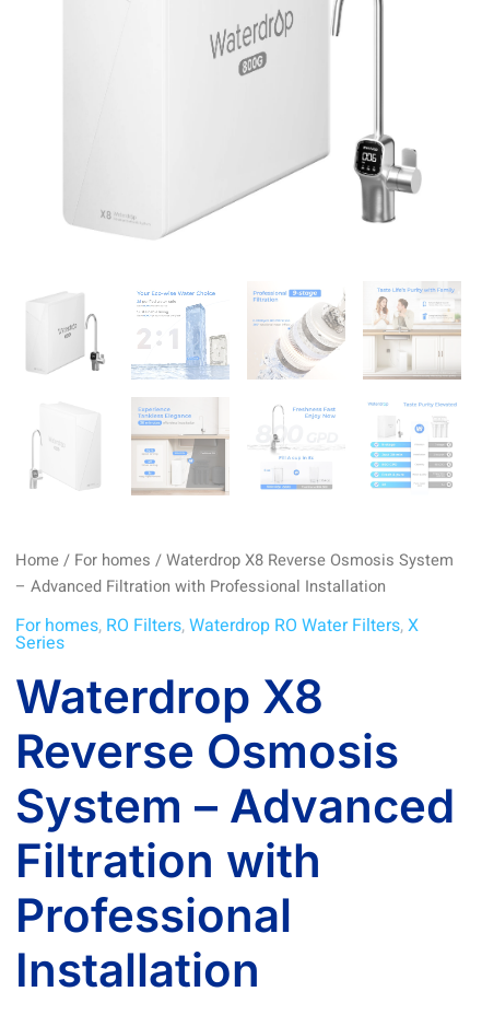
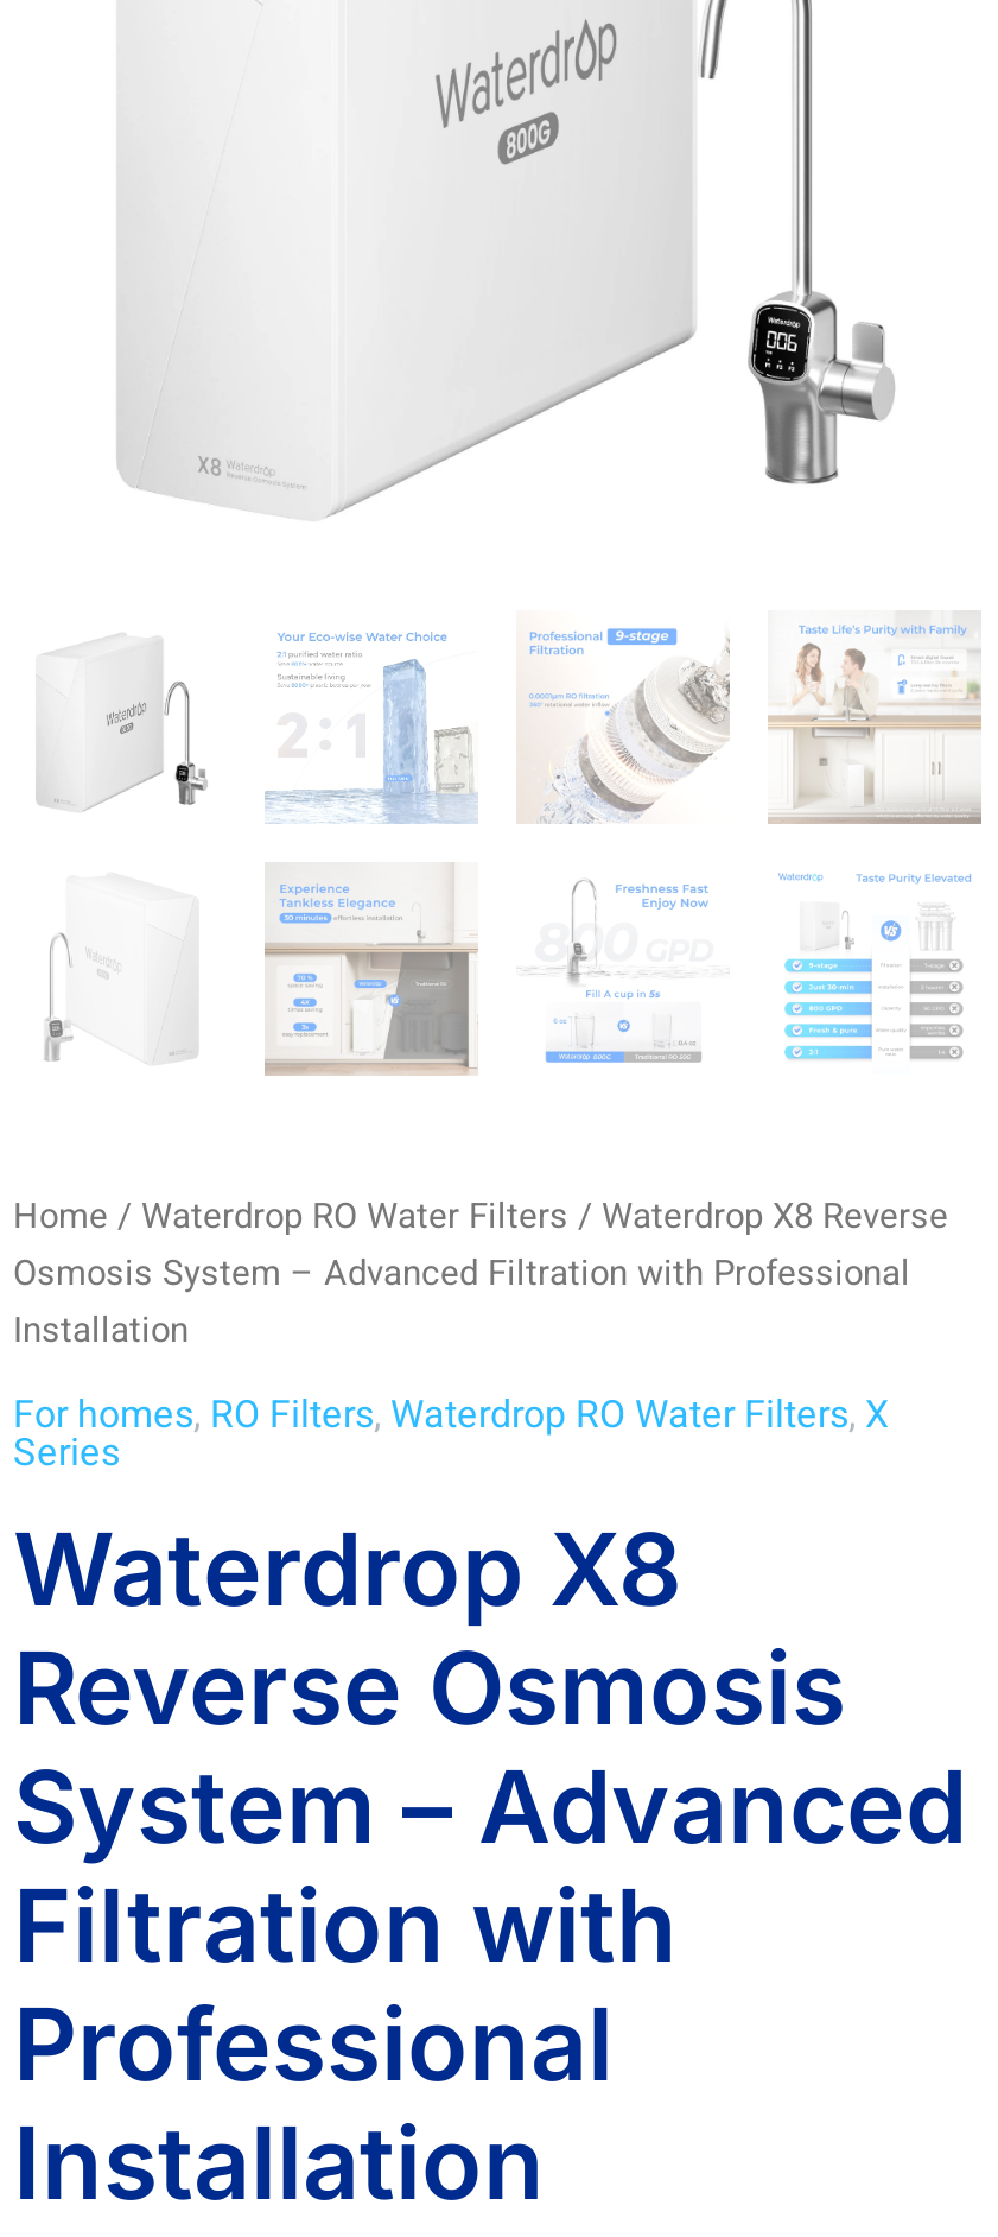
[15,549,454,598] Home / For homes / Waterdrop X8 Reverse Osmosis System | – Advanced Filtration with Professional Installation -> [13,1192,948,1356] Home / Waterdrop RO Water Filters / Waterdrop X8 Reverse | Osmosis System – Advanced Filtration with Professional | Installation

